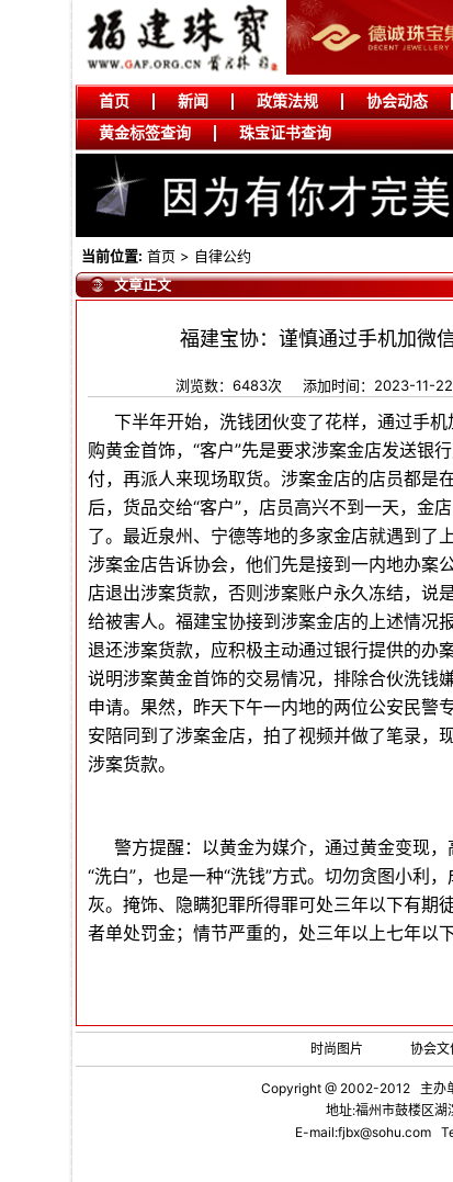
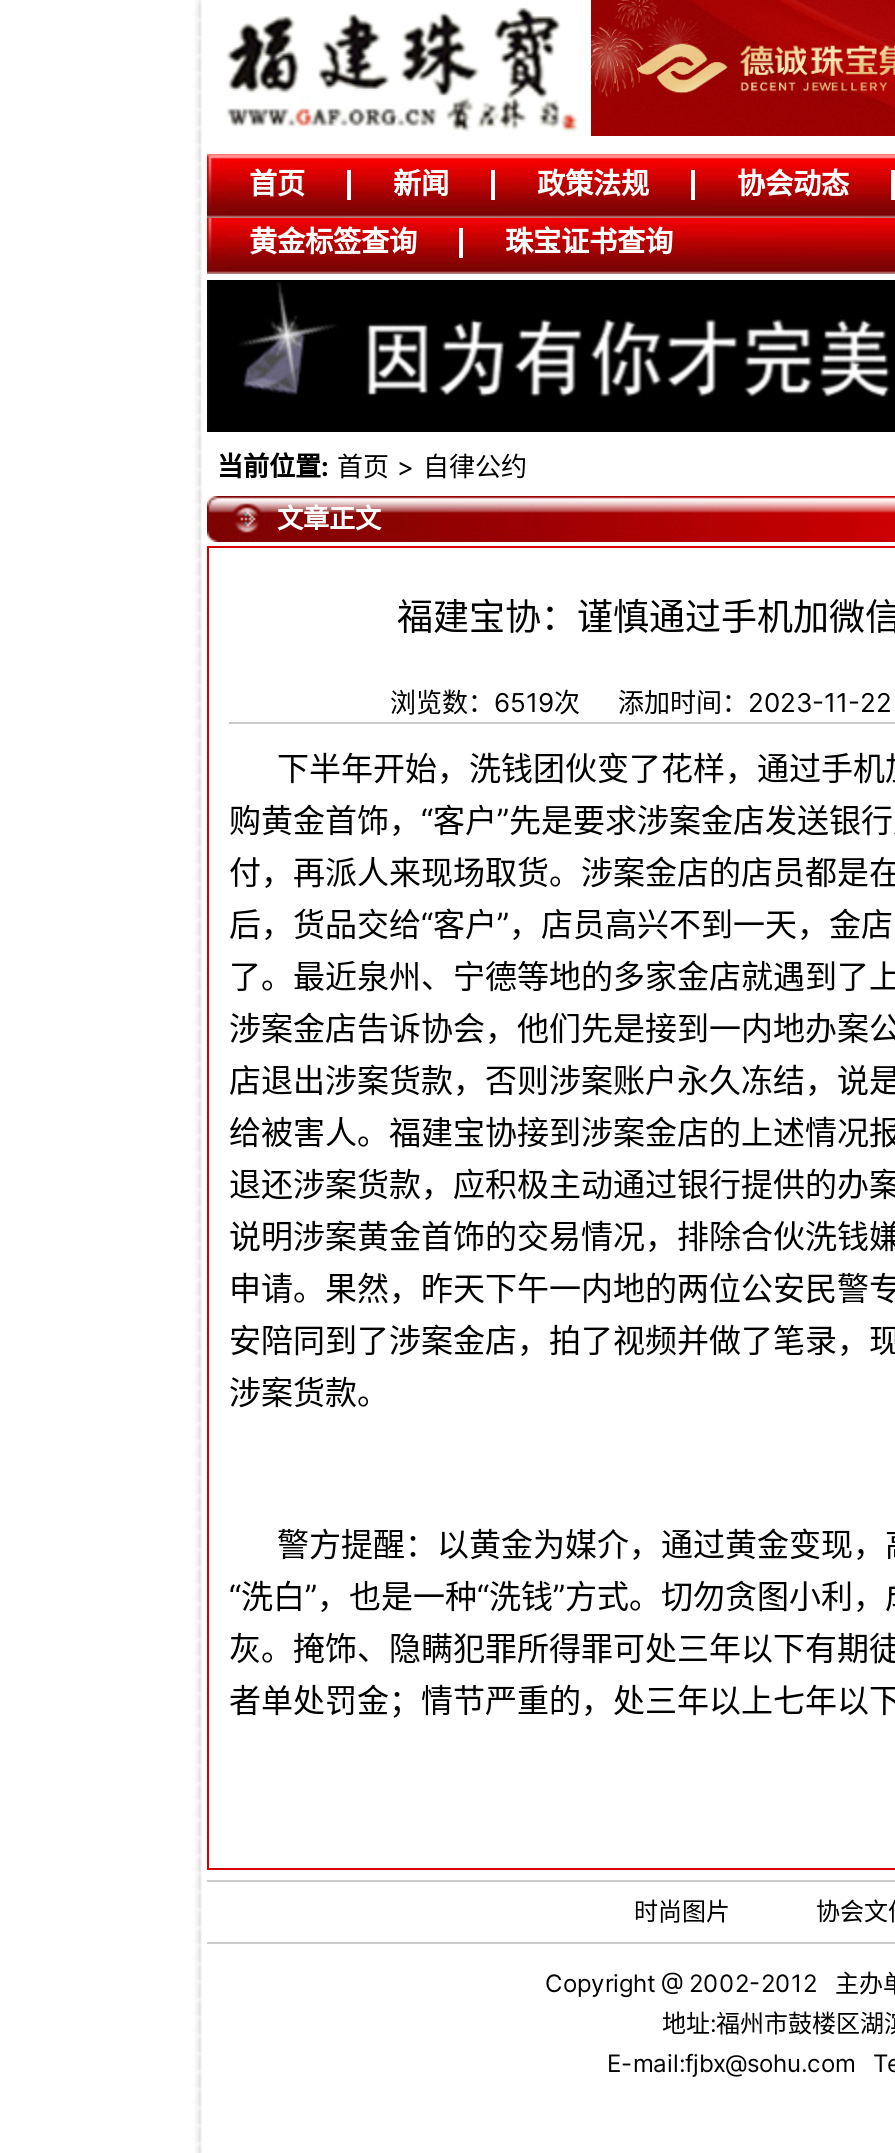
[175,376,452,394] 浏览数：6483次 添加时间：2023-11-22 -> [390,686,892,718] 浏览数：6519次 添加时间：2023-11-22

